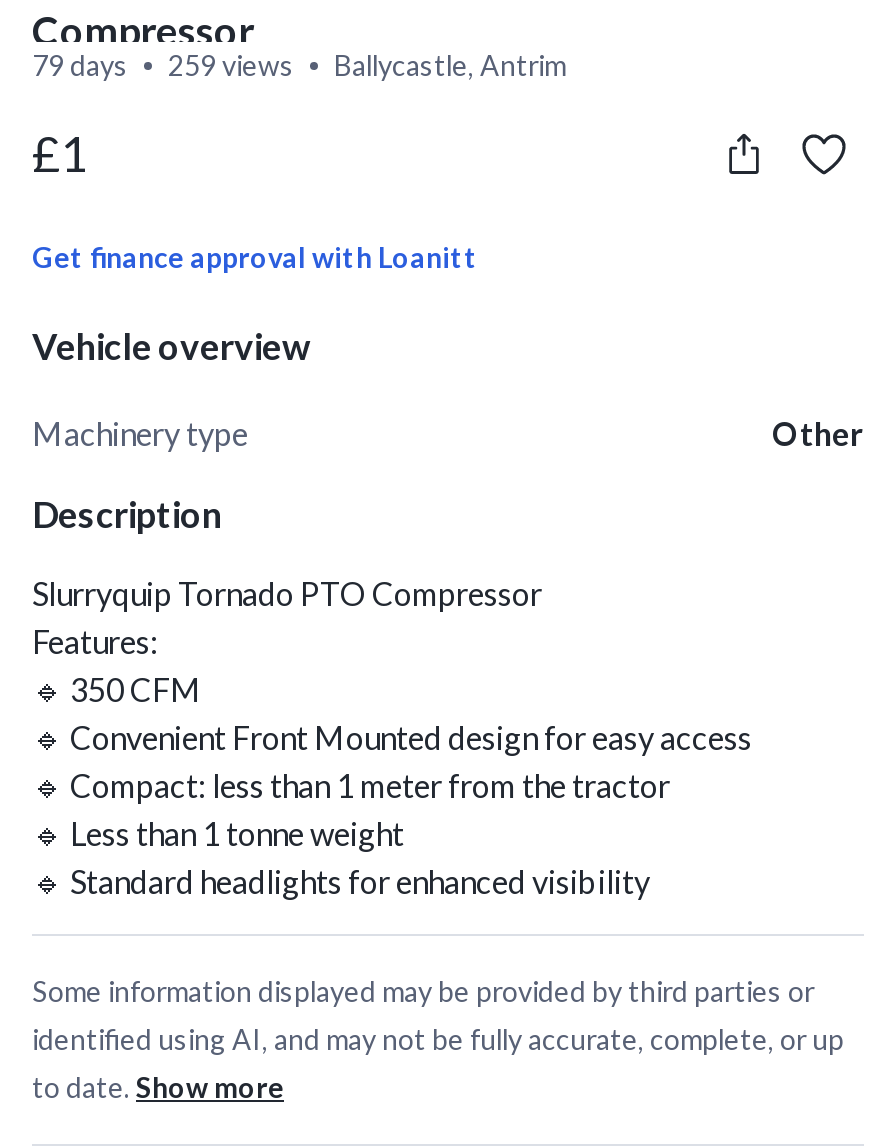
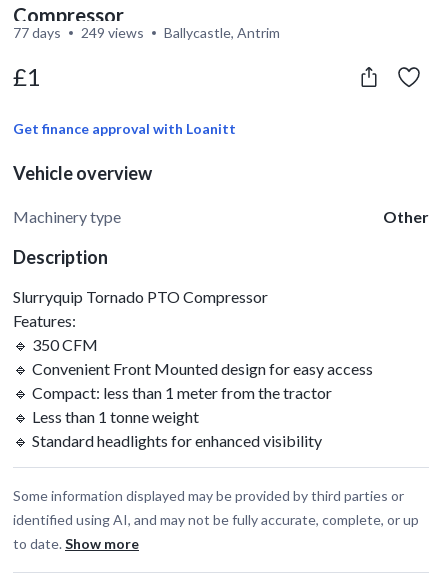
[32,48,128,82] 79 days -> [13,24,61,41] 77 days
[168,48,294,82] 259 views -> [81,24,144,41] 249 views

